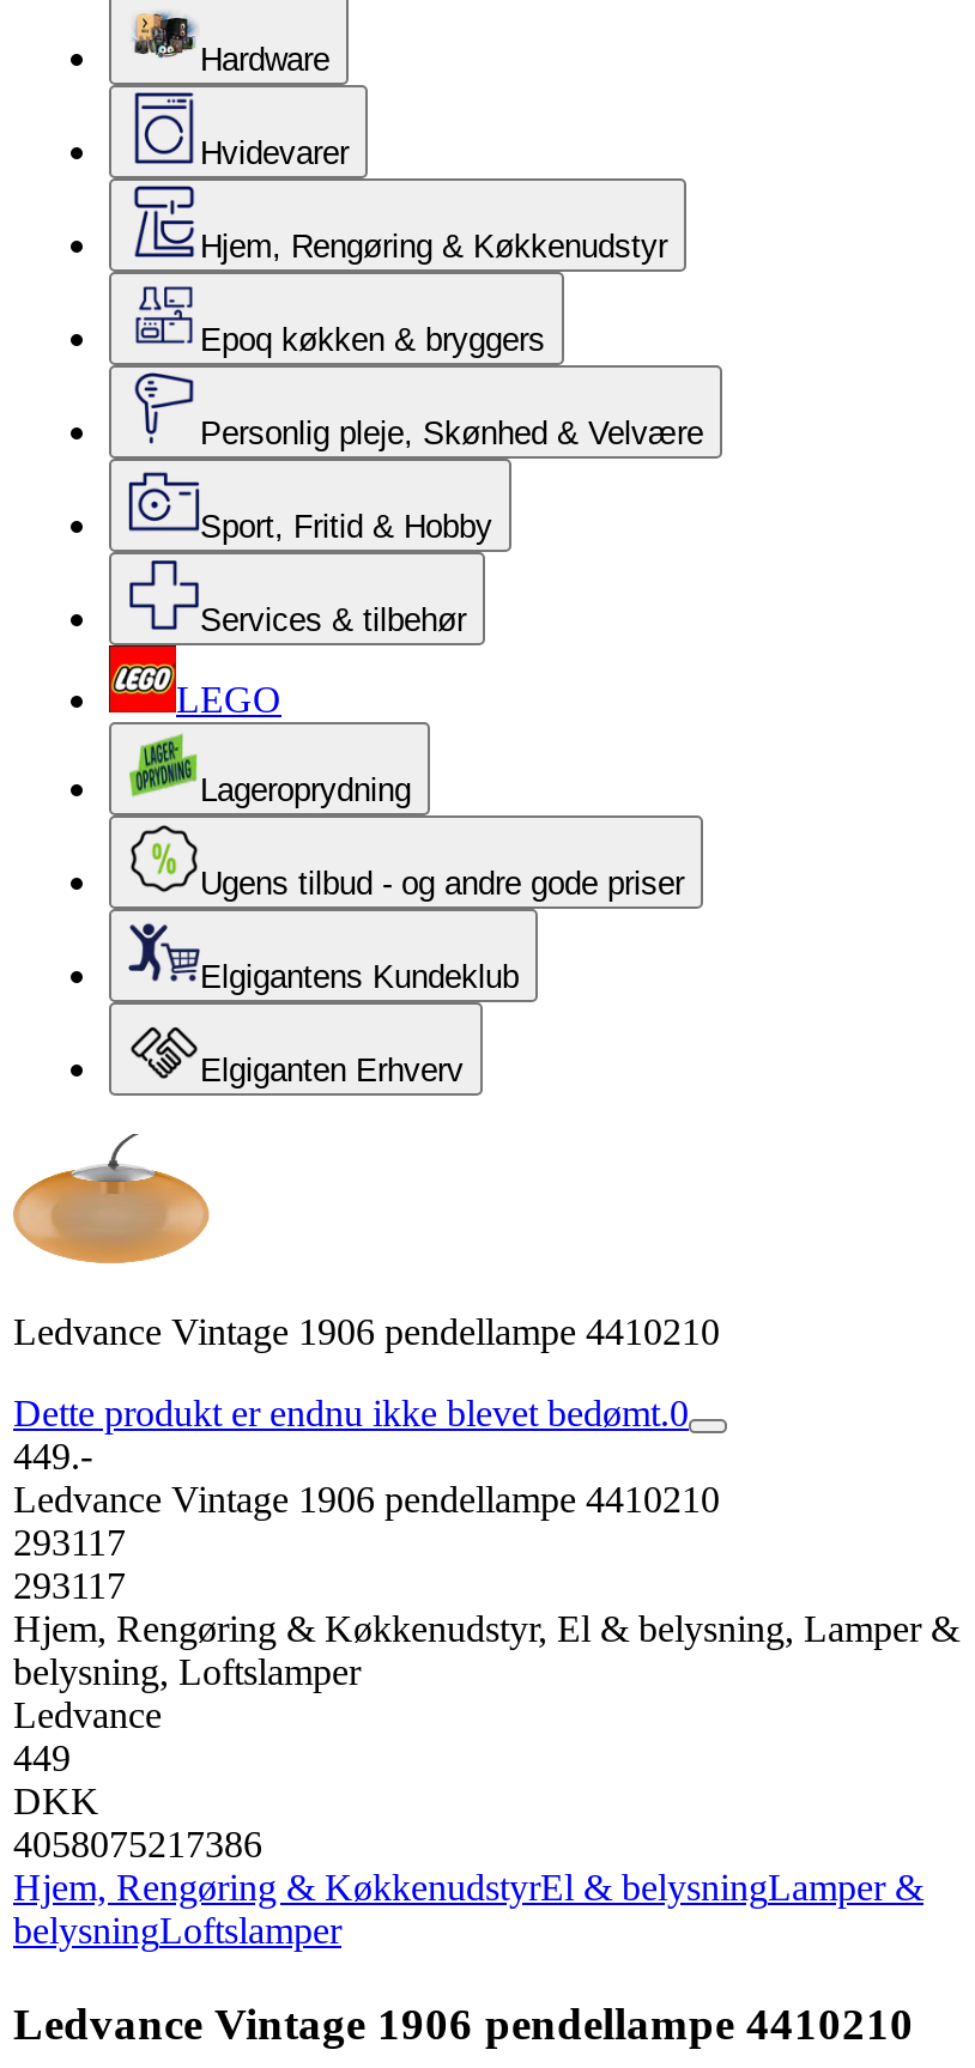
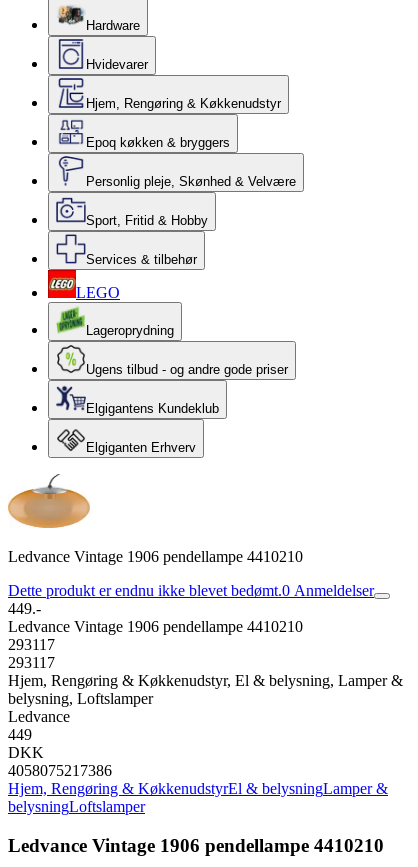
[13,1393,689,1433] Dette produkt er endnu ikke blevet bedømt.0 -> [8,582,374,599] Dette produkt er endnu ikke blevet bedømt.0 Anmeldelser

